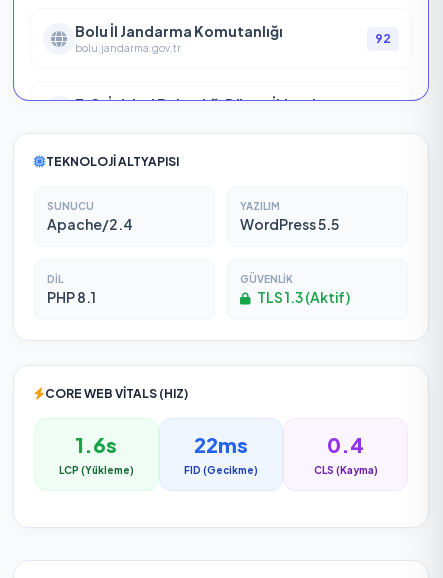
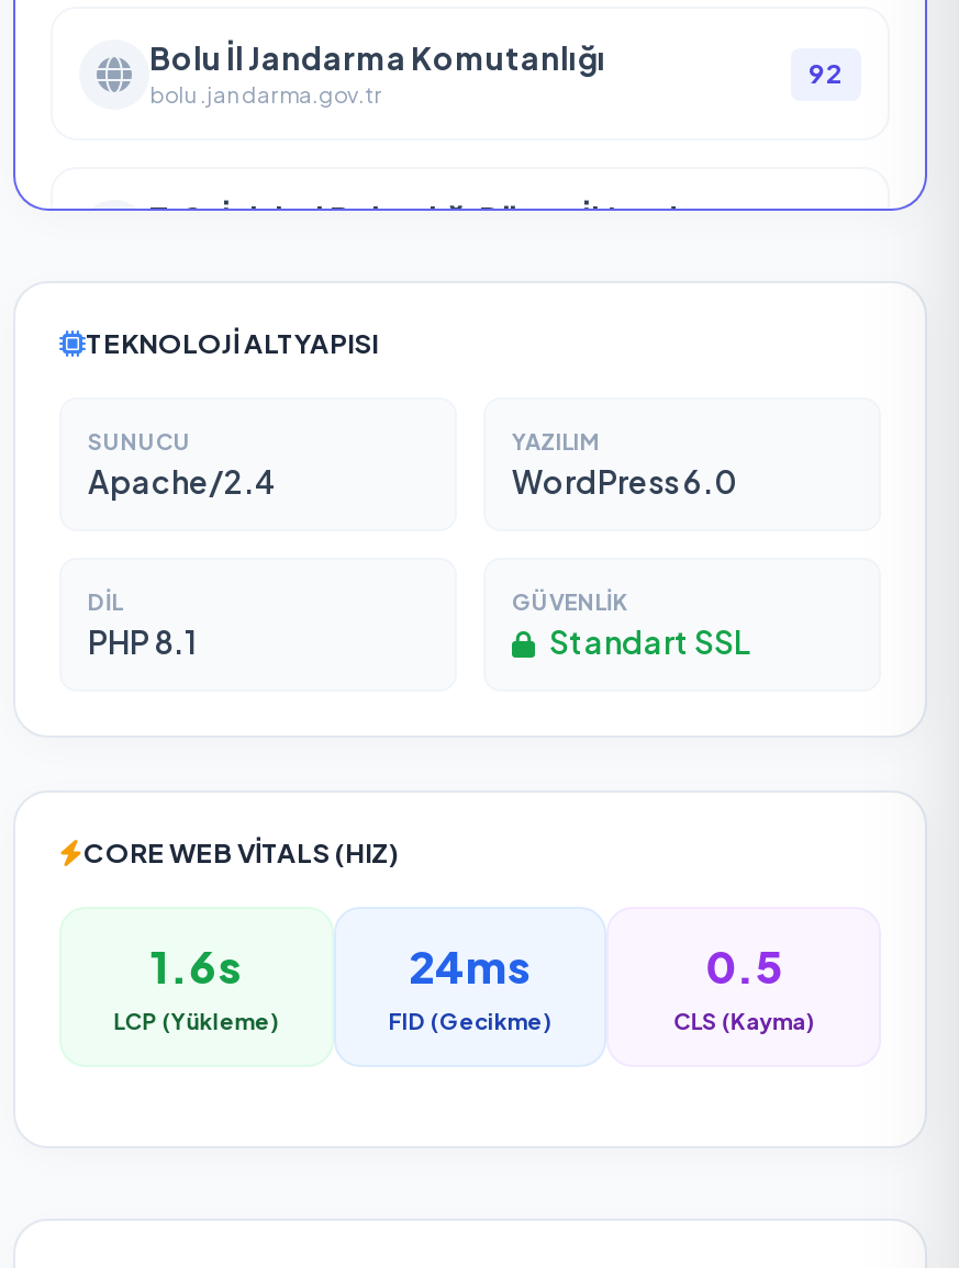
[240,215,339,233] WordPress 5.5 -> [512,461,736,501] WordPress 6.0
[255,288,350,306] TLS 1.3 (Aktif) -> [545,621,751,661] Standart SSL
[194,432,248,457] 22ms -> [409,938,532,992] 24ms
[327,432,364,457] 0.4 -> [706,938,783,992] 0.5

